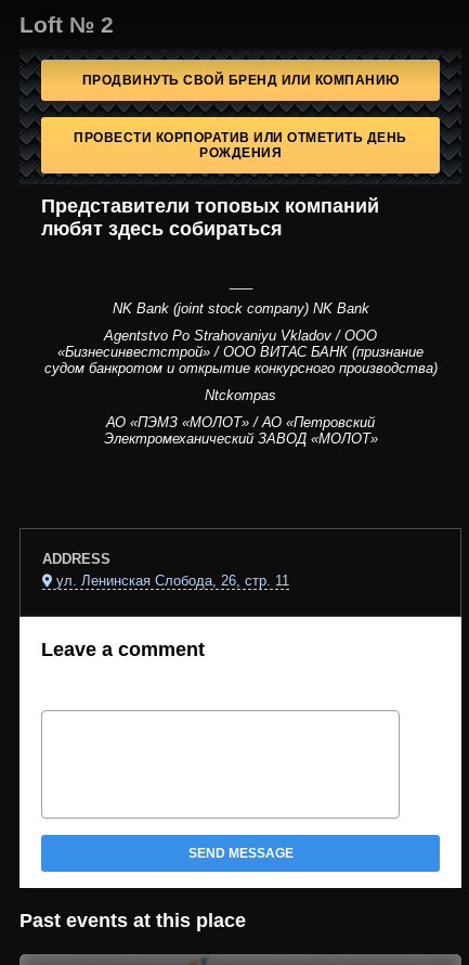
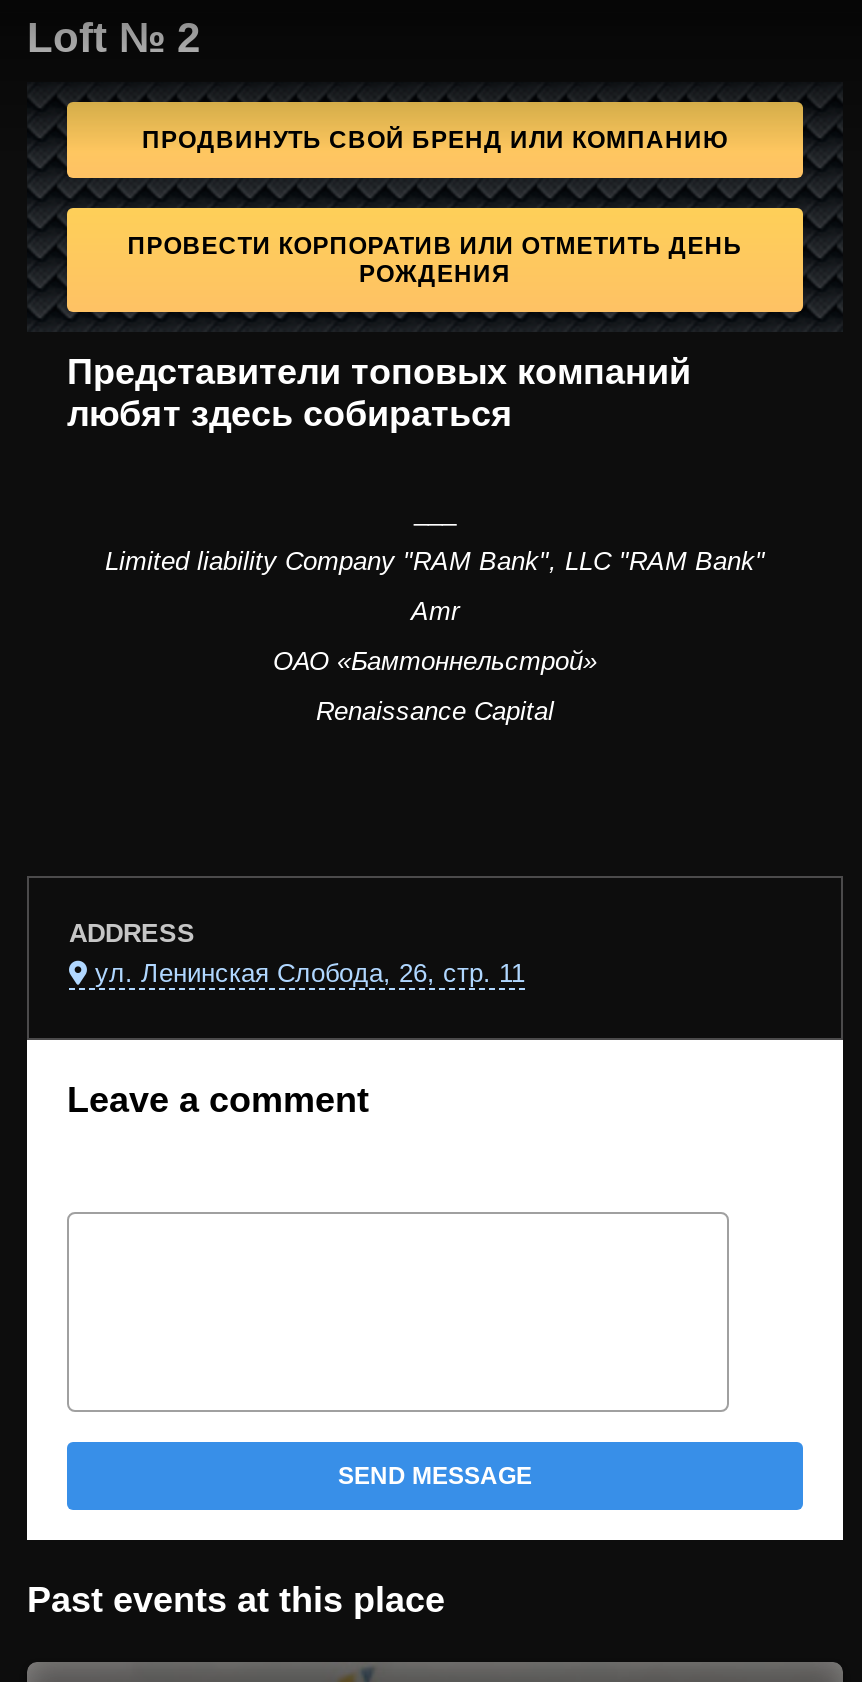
[112,300,369,317] NK Bank (joint stock company) NK Bank -> [105,546,765,576] Limited liability Company "RAM Bank", LLC "RAM Bank"
[44,327,437,376] Agentstvo Po Strahovaniyu Vkladov / ООО | «Бизнесинвестстрой» / ООО ВИТАС БАНК (признание | судом банкротом и открытие конкурсного производства) -> [411,596,459,626] Amr
[205,387,276,403] Ntckompas -> [273,646,597,676] ОАО «Бамтоннельстрой»
[103,414,377,447] АО «ПЭМЗ «МОЛОТ» / АО «Петровский | Электромеханический ЗАВОД «МОЛОТ» -> [316,696,554,726] Renaissance Capital

